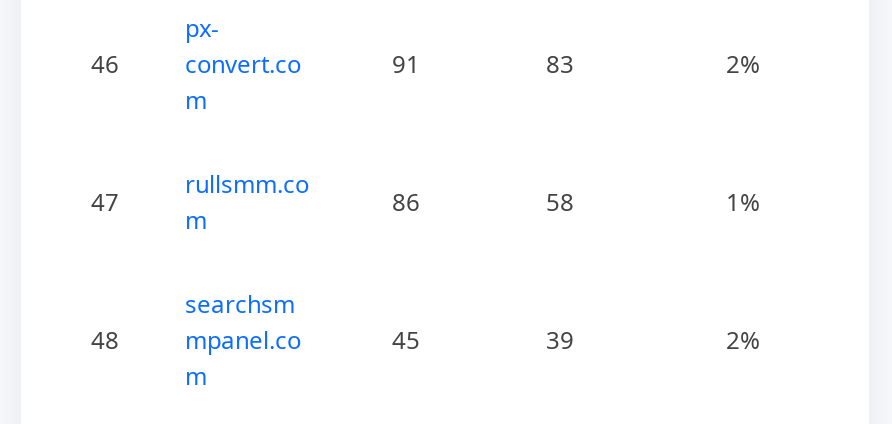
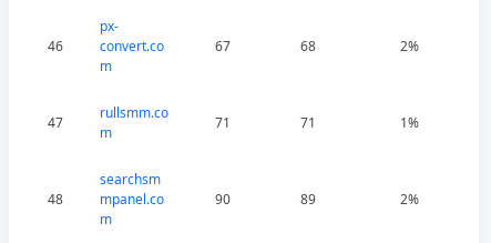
[392,47,420,81] 91 -> [214,37,230,55] 67
[546,47,574,81] 83 -> [300,37,315,55] 68
[392,185,420,219] 86 -> [214,113,230,132] 71
[546,185,574,219] 58 -> [300,113,315,132] 71
[392,323,420,357] 45 -> [214,190,230,209] 90
[546,323,574,357] 39 -> [300,190,315,209] 89

